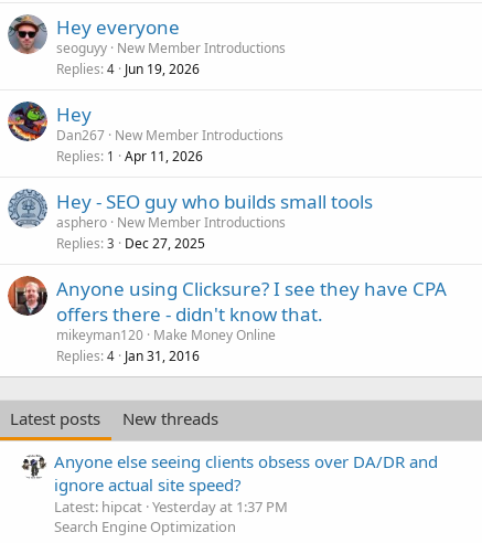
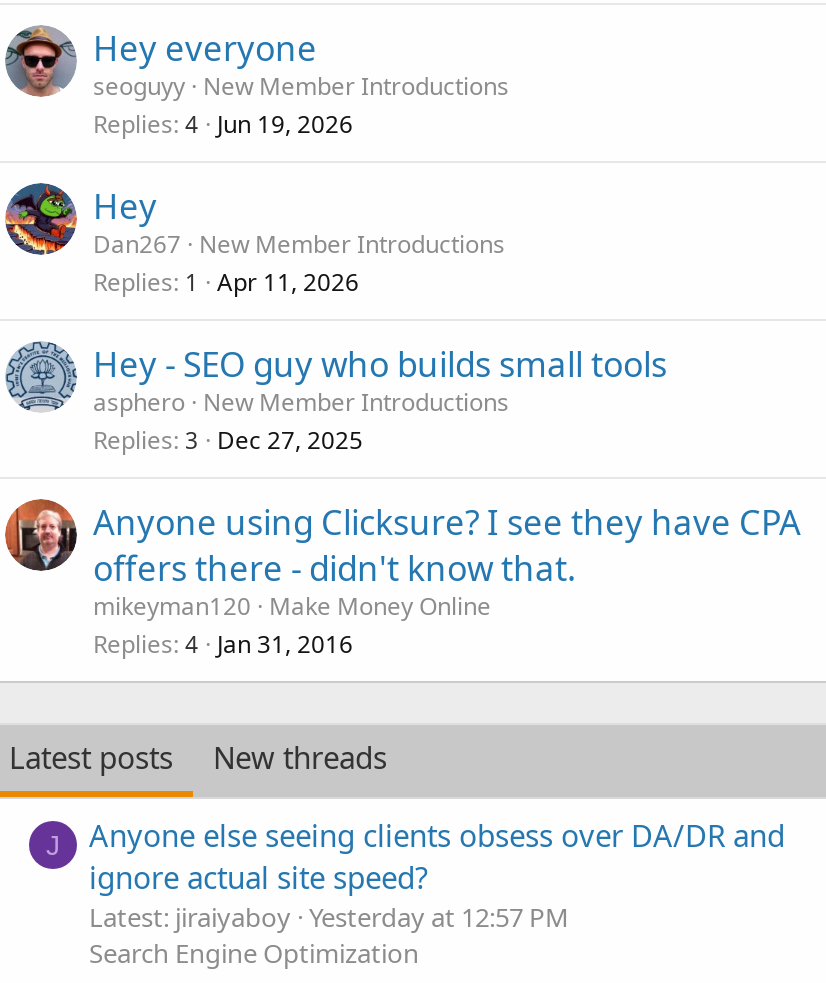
none -> [46,829,60,861] J
[54,497,288,517] Latest: hipcat Yesterday at 1:37 PM -> [89,900,569,936] Latest: jiraiyaboy Yesterday at 12:57 PM

